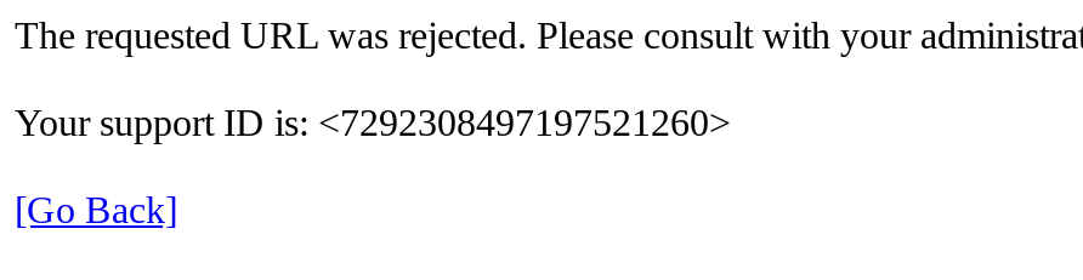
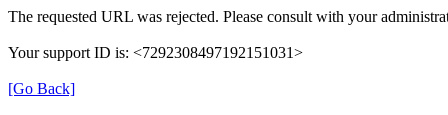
[15,102,731,143] Your support ID is: <7292308497197521260> -> [8,44,303,61] Your support ID is: <7292308497192151031>

